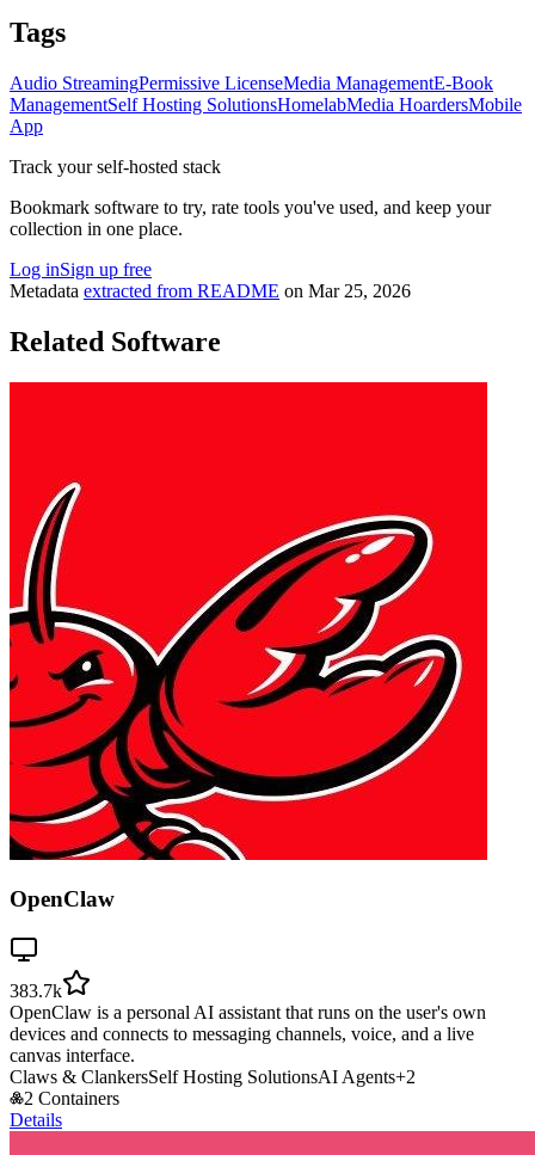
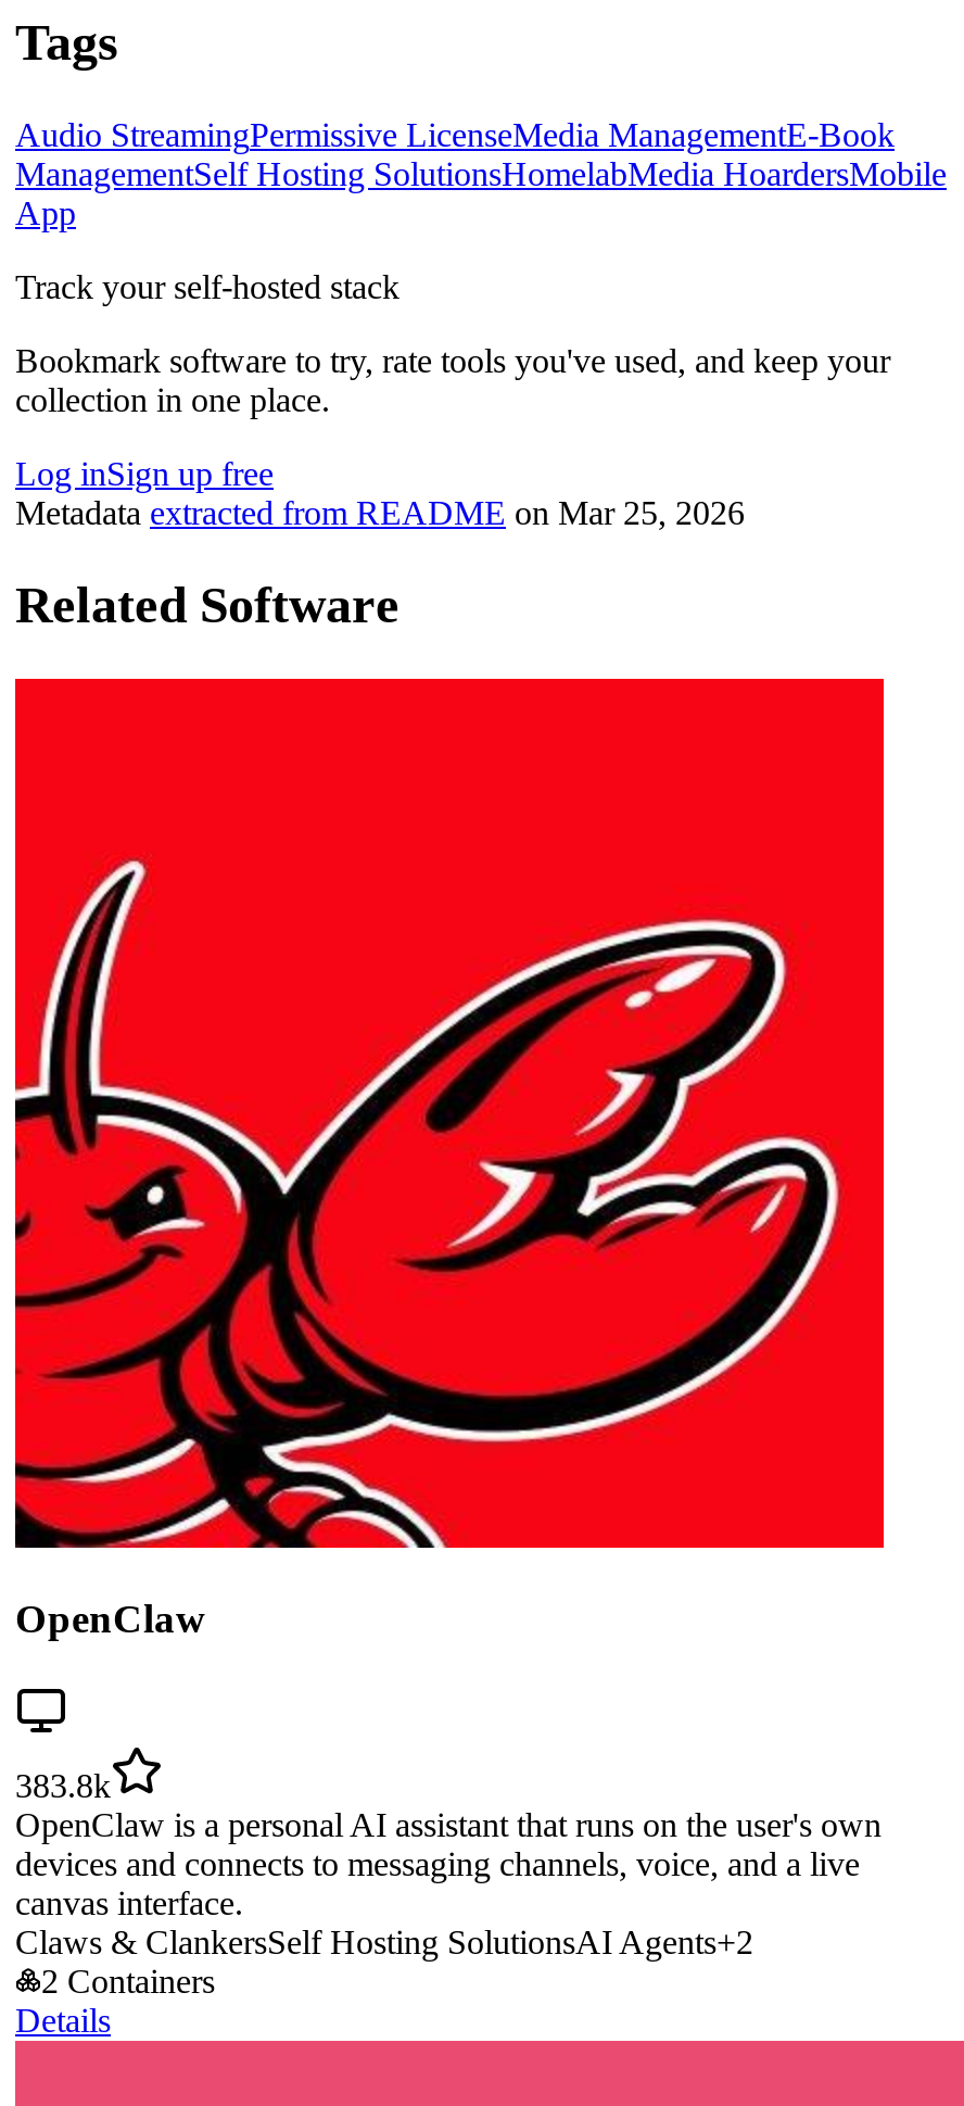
[10,981,62,1001] 383.7k -> [15,1768,111,1804] 383.8k

